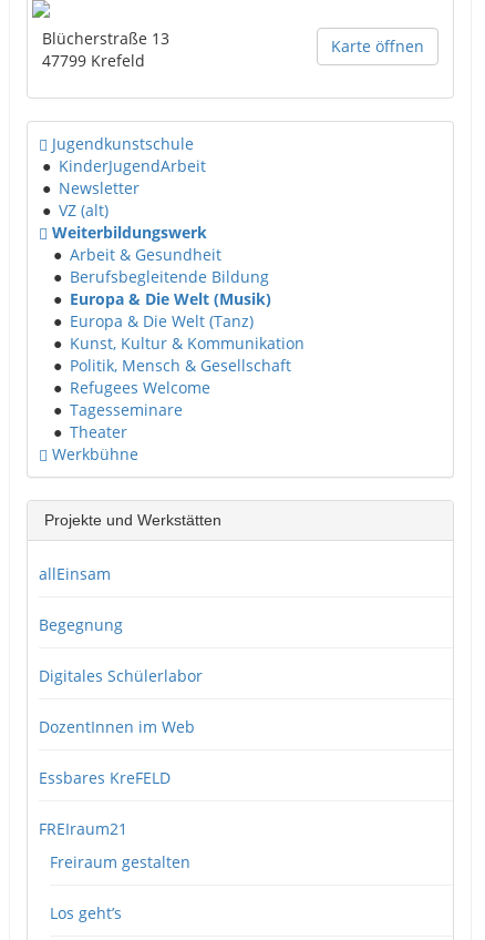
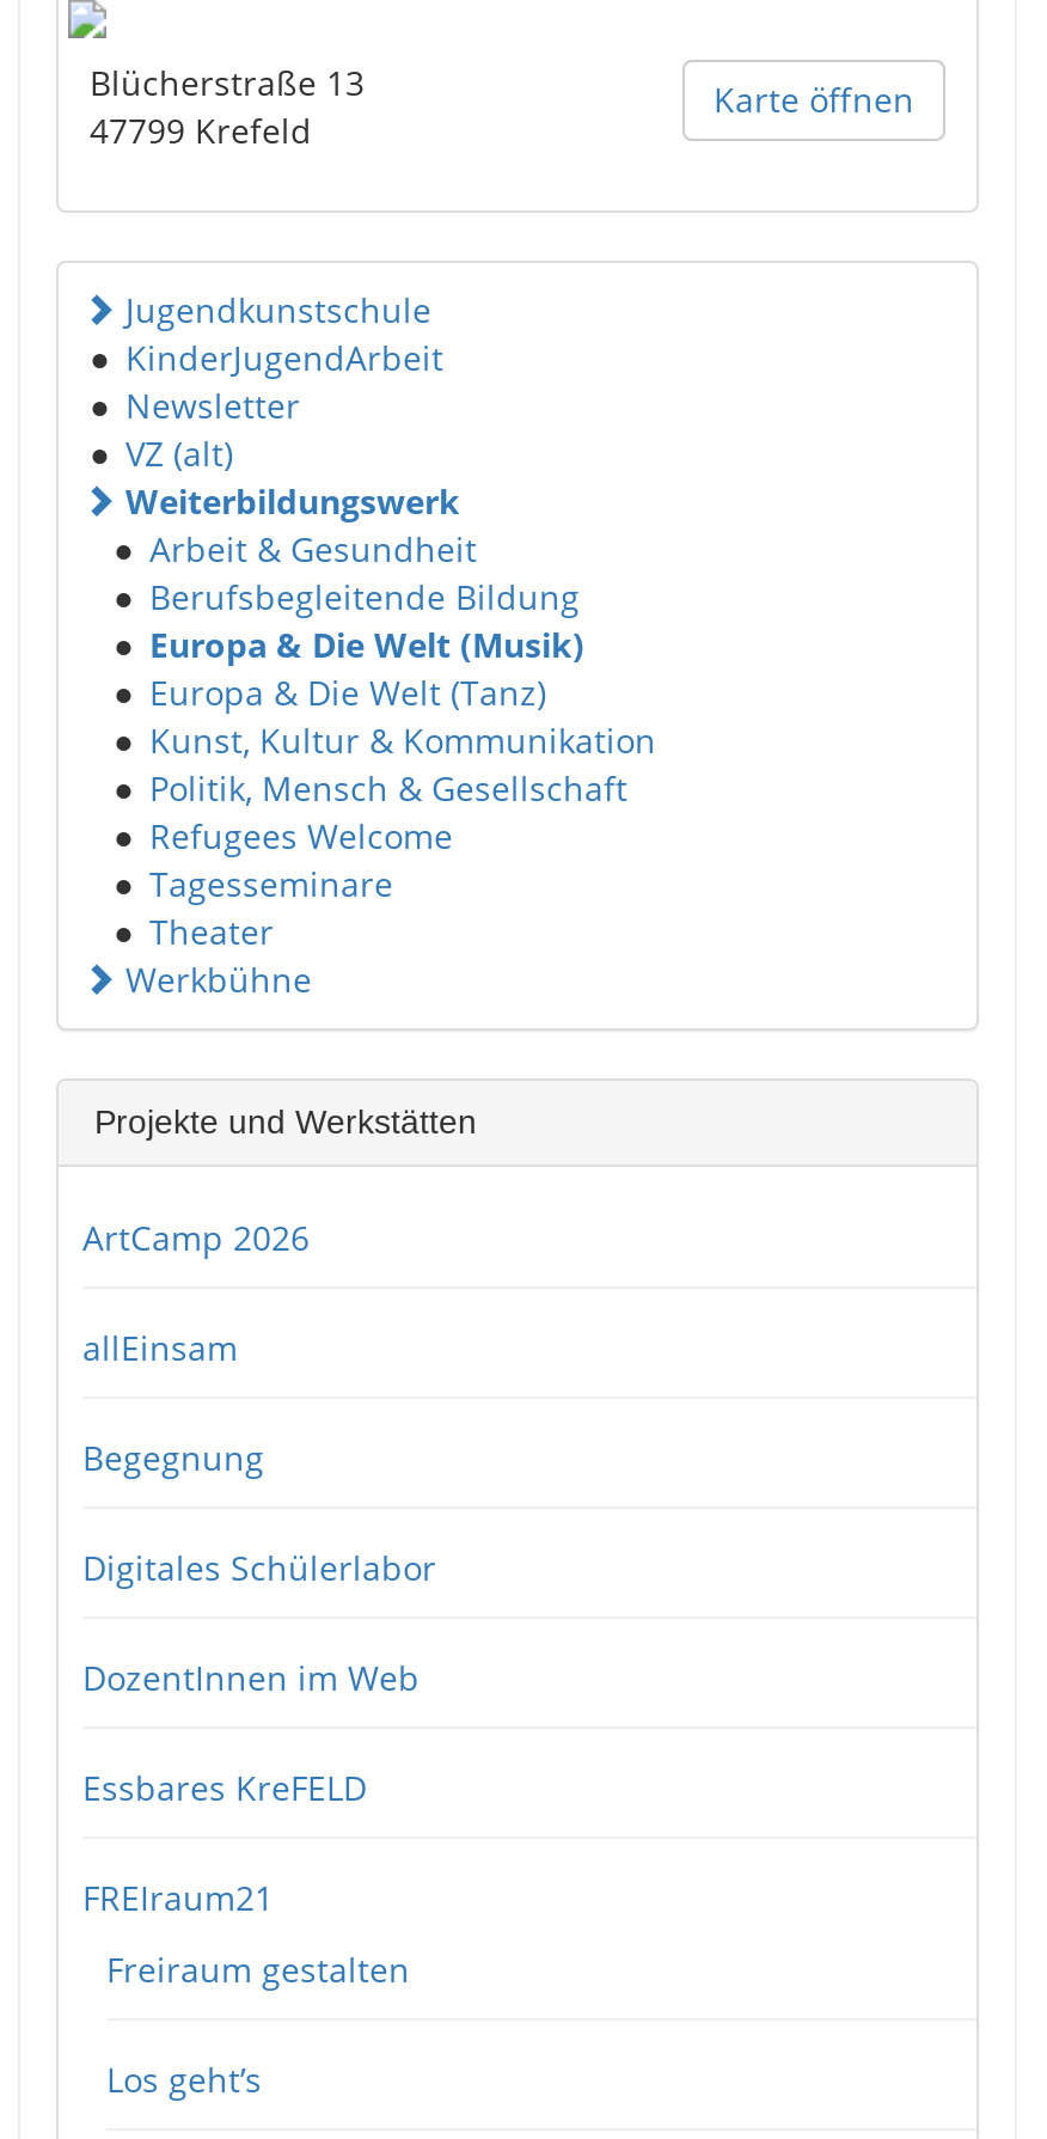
none -> [82,1214,310,1259] ArtCamp 2026

